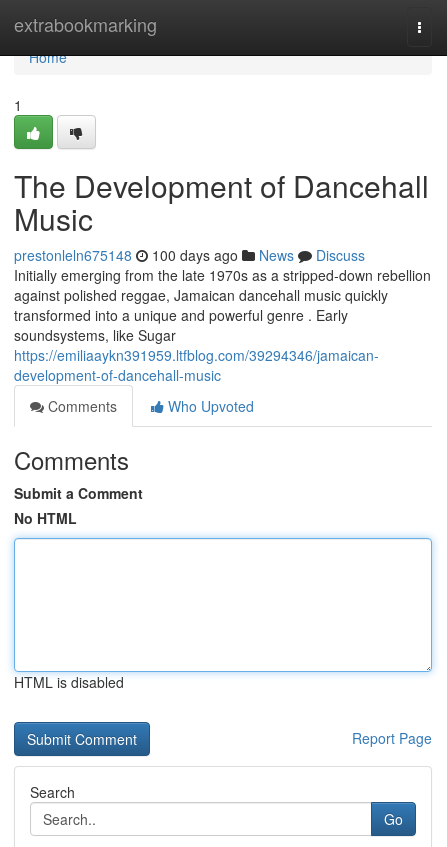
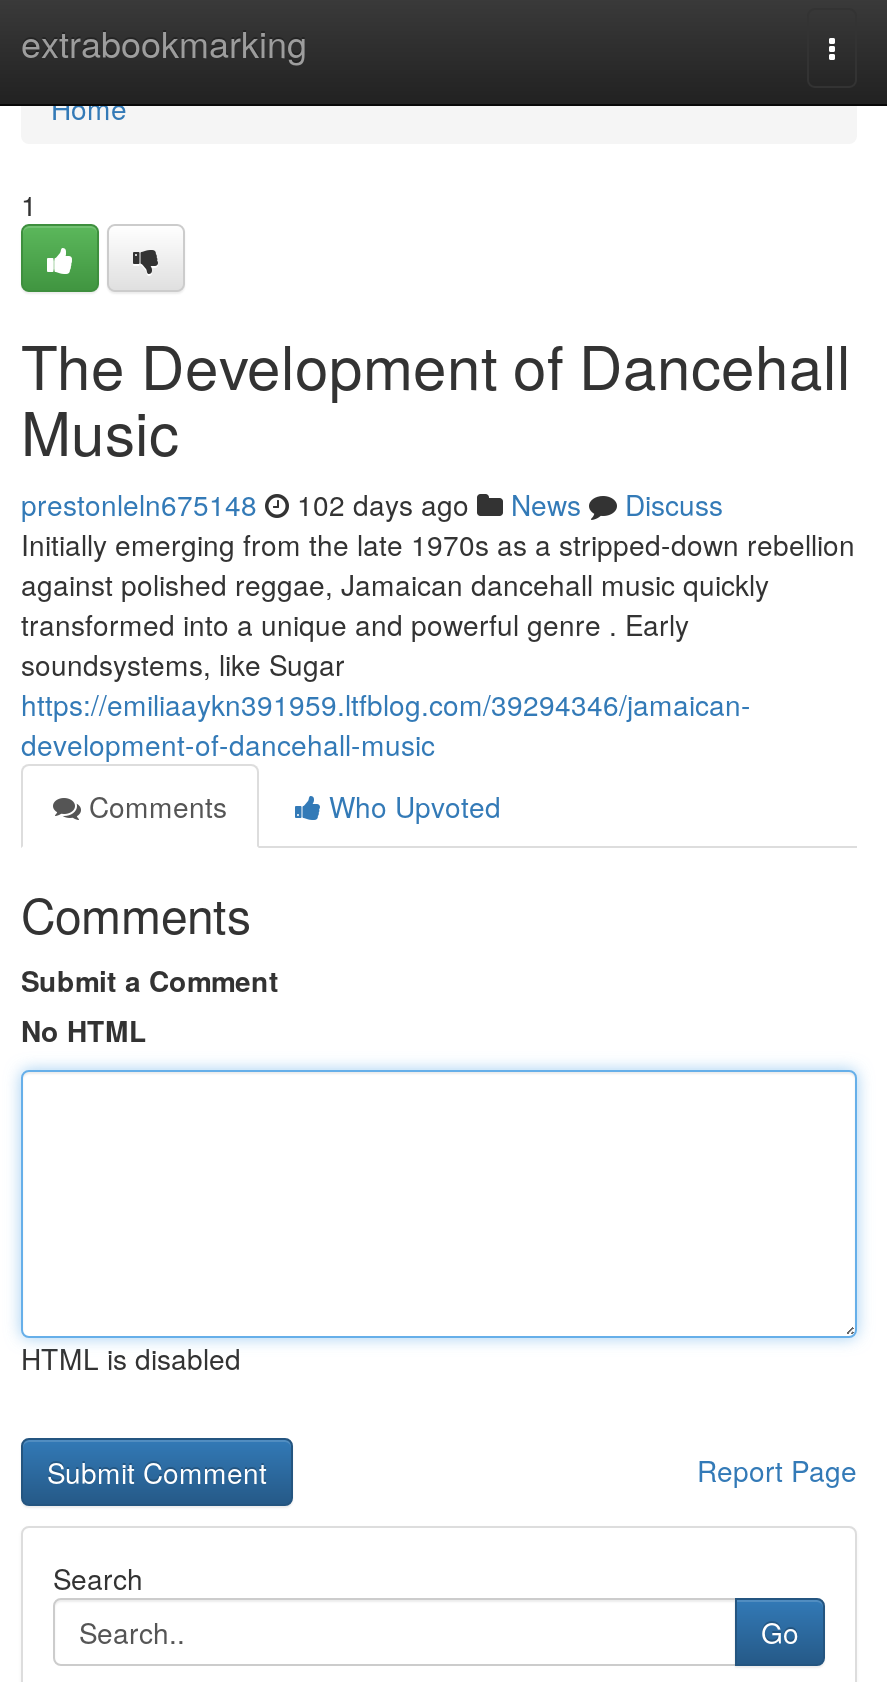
[14,245,365,265] prestonleln675148 100 days ago News Discuss -> [21,484,723,524] prestonleln675148 102 days ago News Discuss

